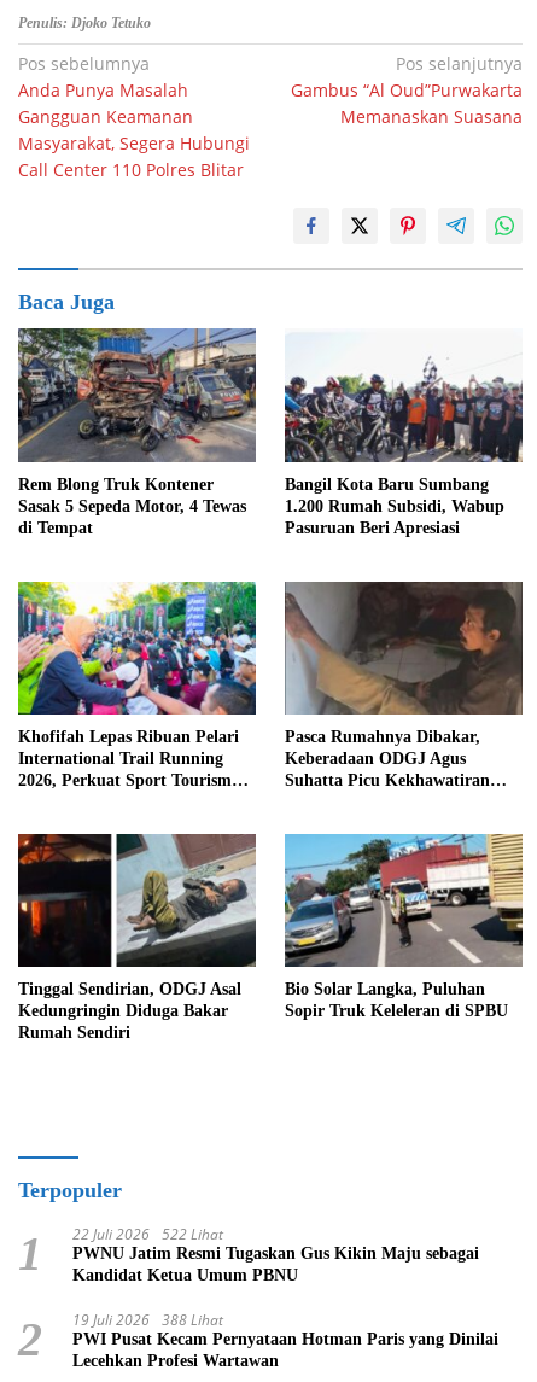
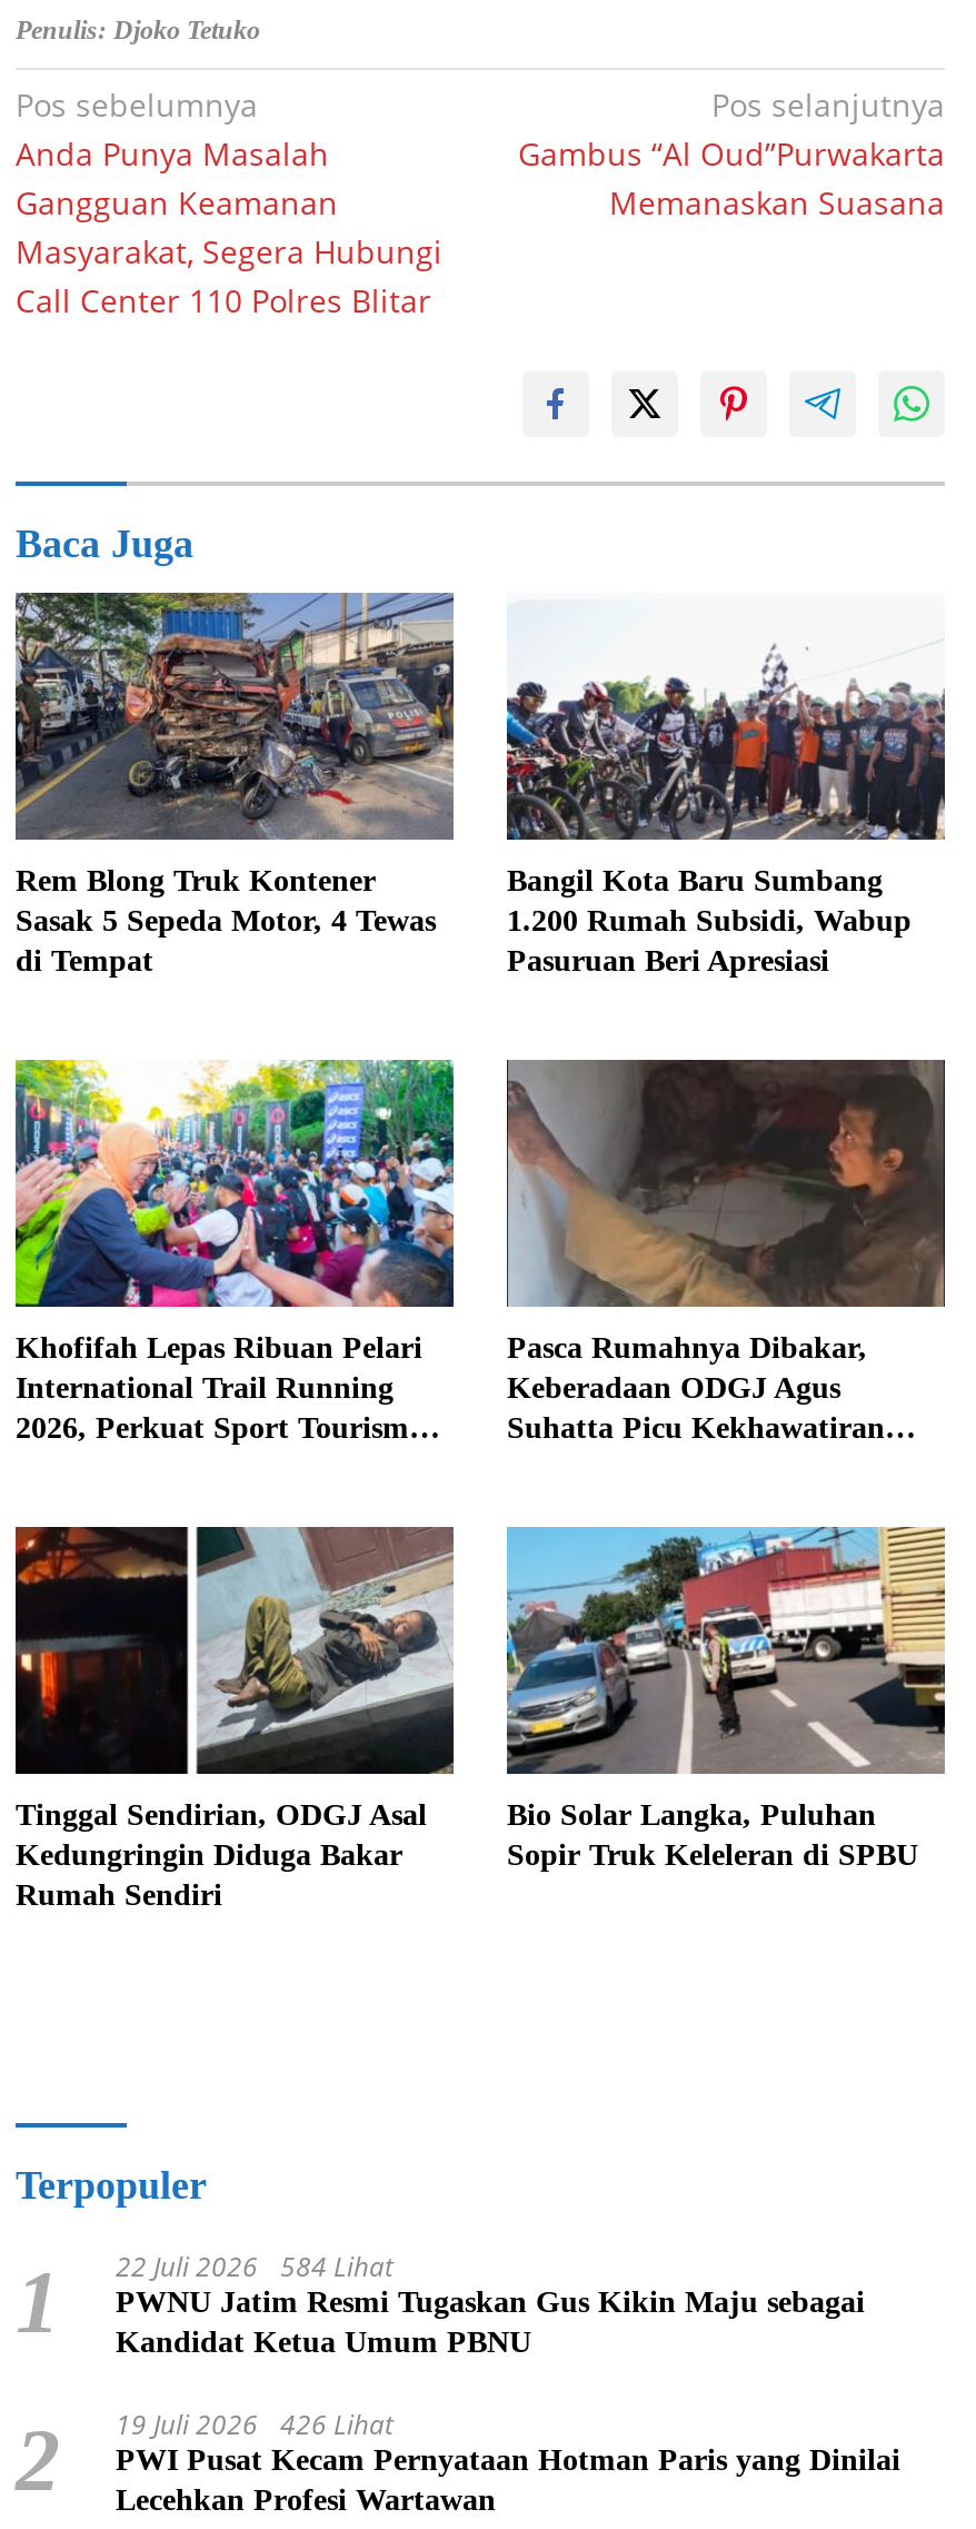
[18,1224,479,1284] 1 22 Juli 2026 522 Lihat PWNU Jatim Resmi Tugaskan Gus Kikin Maju sebagai Kandidat Ketua Umum PBNU -> [16,2247,865,2358] 1 22 Juli 2026 584 Lihat PWNU Jatim Resmi Tugaskan Gus Kikin Maju sebagai Kandidat Ketua Umum PBNU
[18,1310,498,1370] 2 19 Juli 2026 388 Lihat PWI Pusat Kecam Pernyataan Hotman Paris yang Dinilai Lecehkan Profesi Wartawan -> [16,2405,900,2516] 2 19 Juli 2026 426 Lihat PWI Pusat Kecam Pernyataan Hotman Paris yang Dinilai Lecehkan Profesi Wartawan

